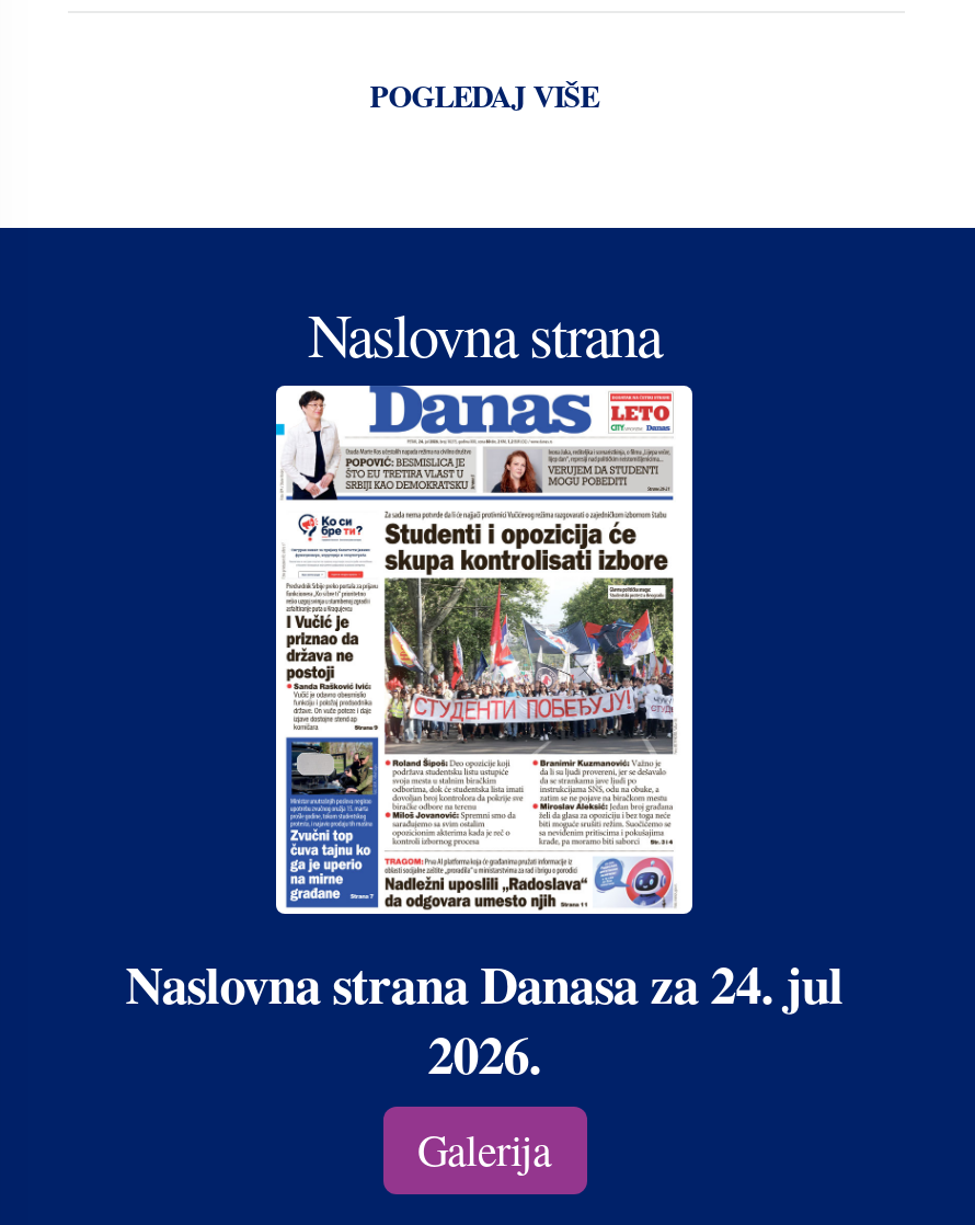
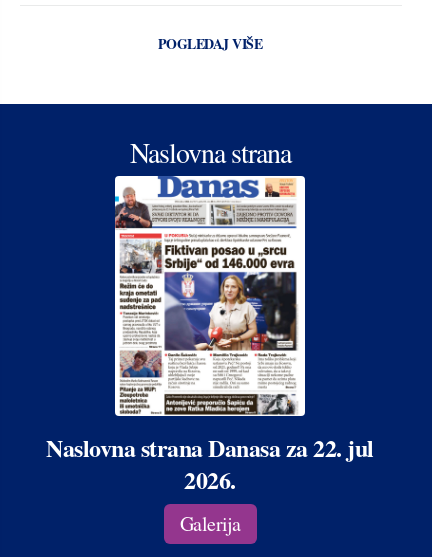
[125,388,843,1022] [image] | Naslovna strana Danasa za 24. jul -> [46,177,374,465] [image] | Naslovna strana Danasa za 22. jul

